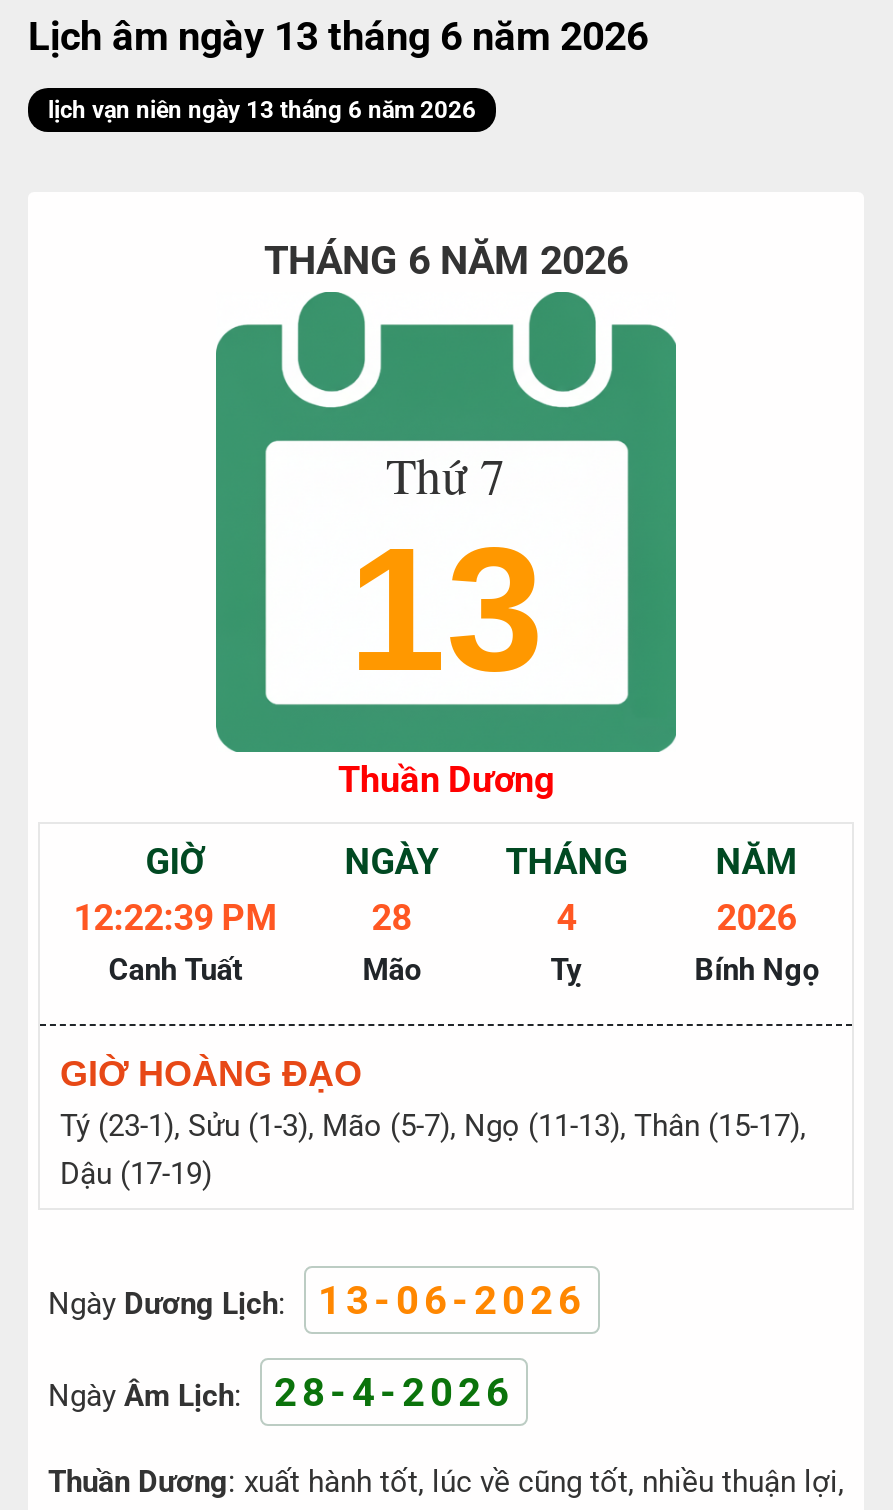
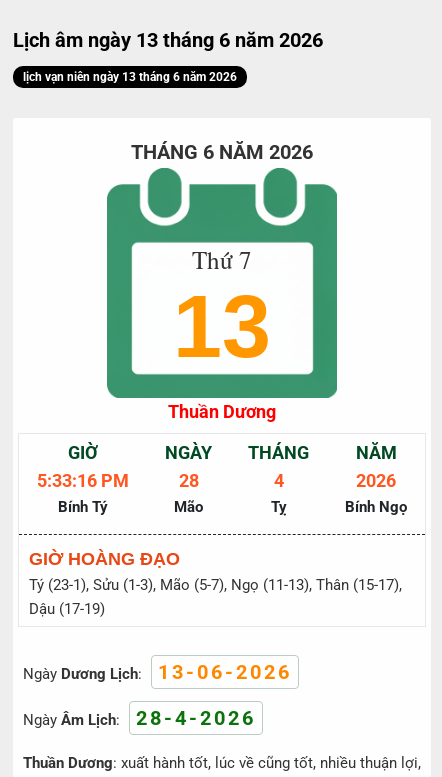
[74,896,278,988] 12:22:39 PM | Canh Tuất -> [37,470,129,516] 5:33:16 PM | Bính Tý

